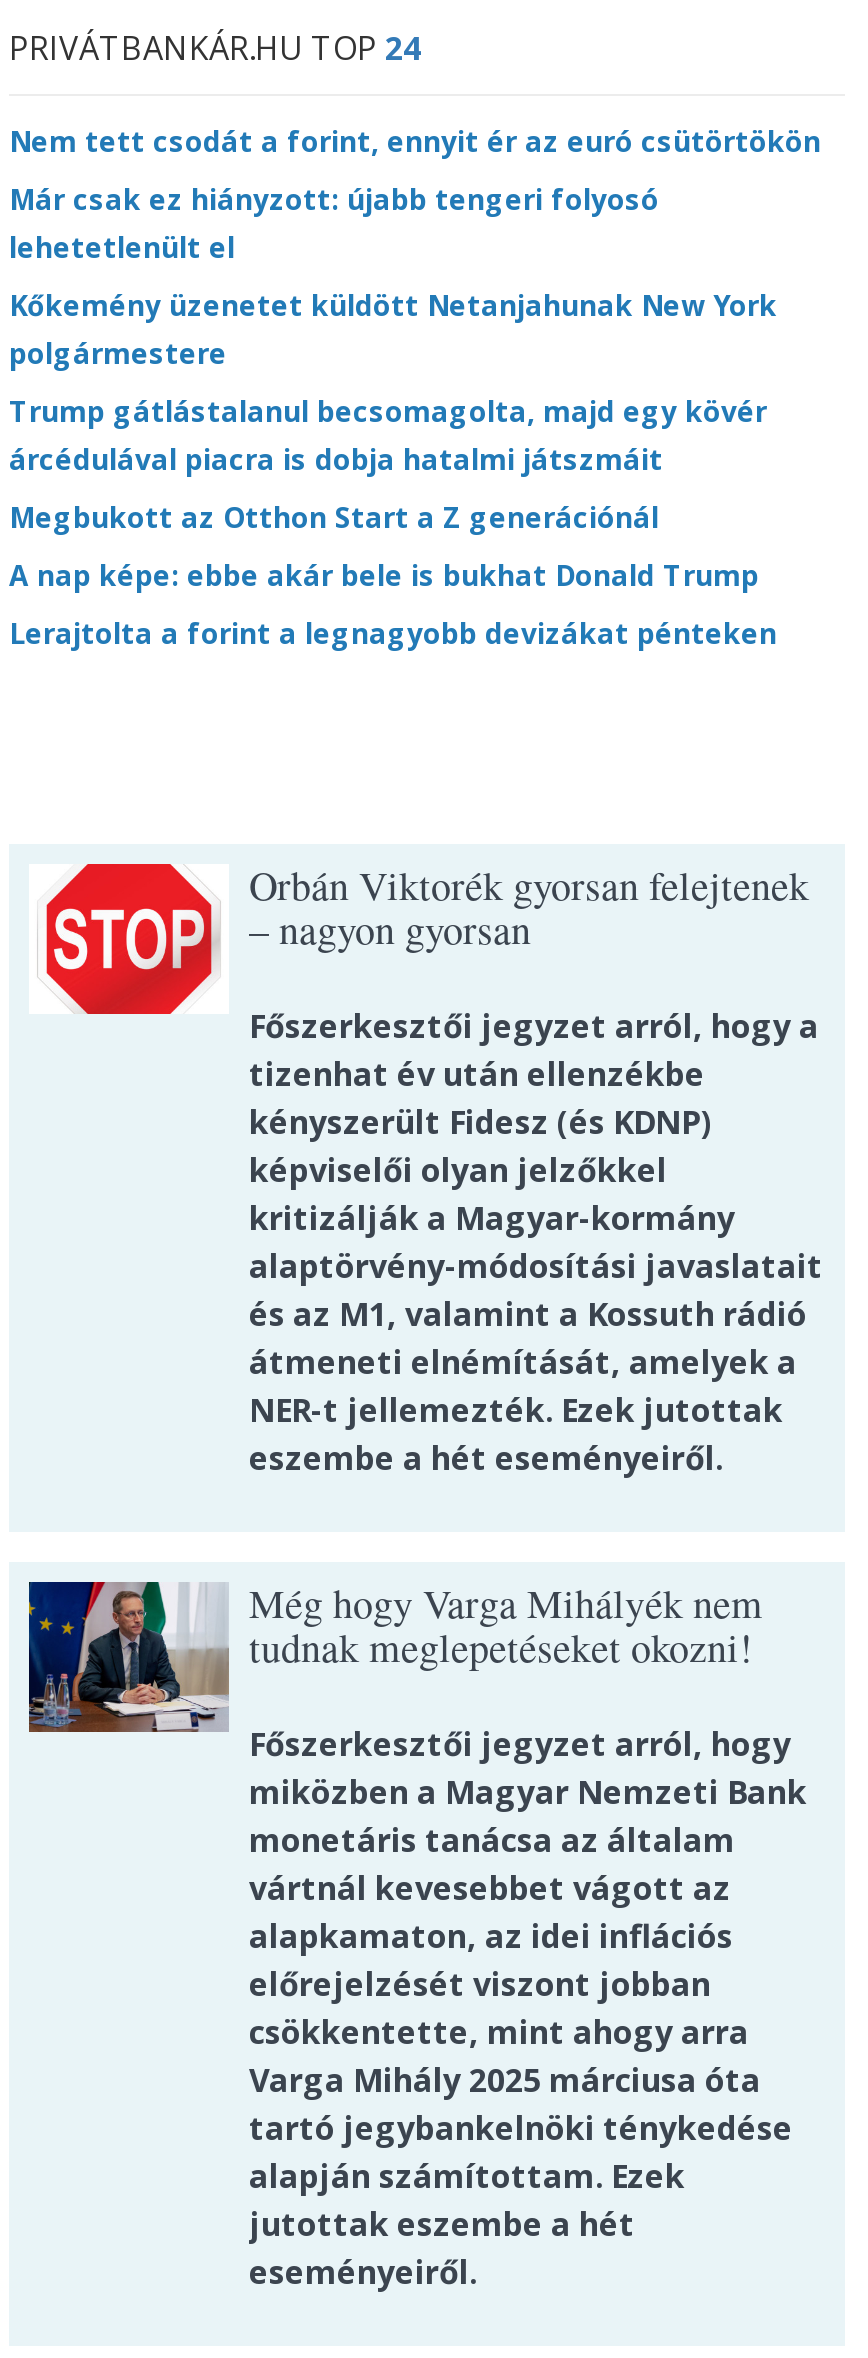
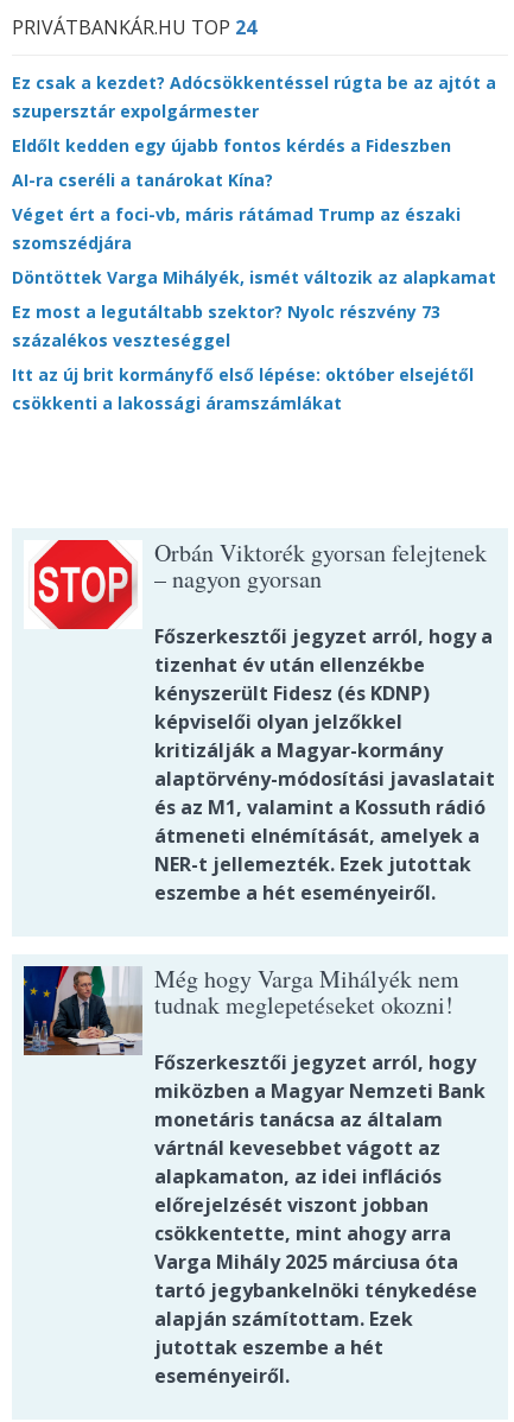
[9,122,821,160] Nem tett csodát a forint, ennyit ér az euró csütörtökön -> [12,71,496,122] Ez csak a kezdet? Adócsökkentéssel rúgta be az ajtót a | szupersztár expolgármester
[9,180,659,266] Már csak ez hiányzott: újabb tengeri folyosó | lehetetlenült el -> [12,134,451,156] Eldőlt kedden egy újabb fontos kérdés a Fideszben
[9,286,777,372] Kőkemény üzenetet küldött Netanjahunak New York | polgármestere -> [12,168,273,191] AI-ra cseréli a tanárokat Kína?
[9,392,767,478] Trump gátlástalanul becsomagolta, majd egy kövér | árcédulával piacra is dobja hatalmi játszmáit -> [12,203,461,254] Véget ért a foci-vb, máris rátámad Trump az északi | szomszédjára
[9,498,659,536] Megbukott az Otthon Start a Z generációnál -> [12,266,496,288] Döntöttek Varga Mihályék, ismét változik az alapkamat
[9,556,759,594] A nap képe: ebbe akár bele is bukhat Donald Trump -> [12,300,440,351] Ez most a legutáltabb szektor? Nyolc részvény 73 | százalékos veszteséggel
[9,614,777,652] Lerajtolta a forint a legnagyobb devizákat pénteken -> [12,363,474,414] Itt az új brit kormányfő első lépése: október elsejétől | csökkenti a lakossági áramszámlákat

